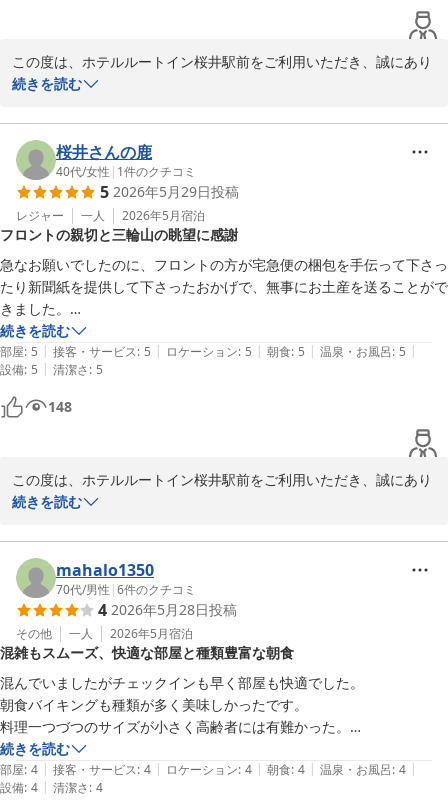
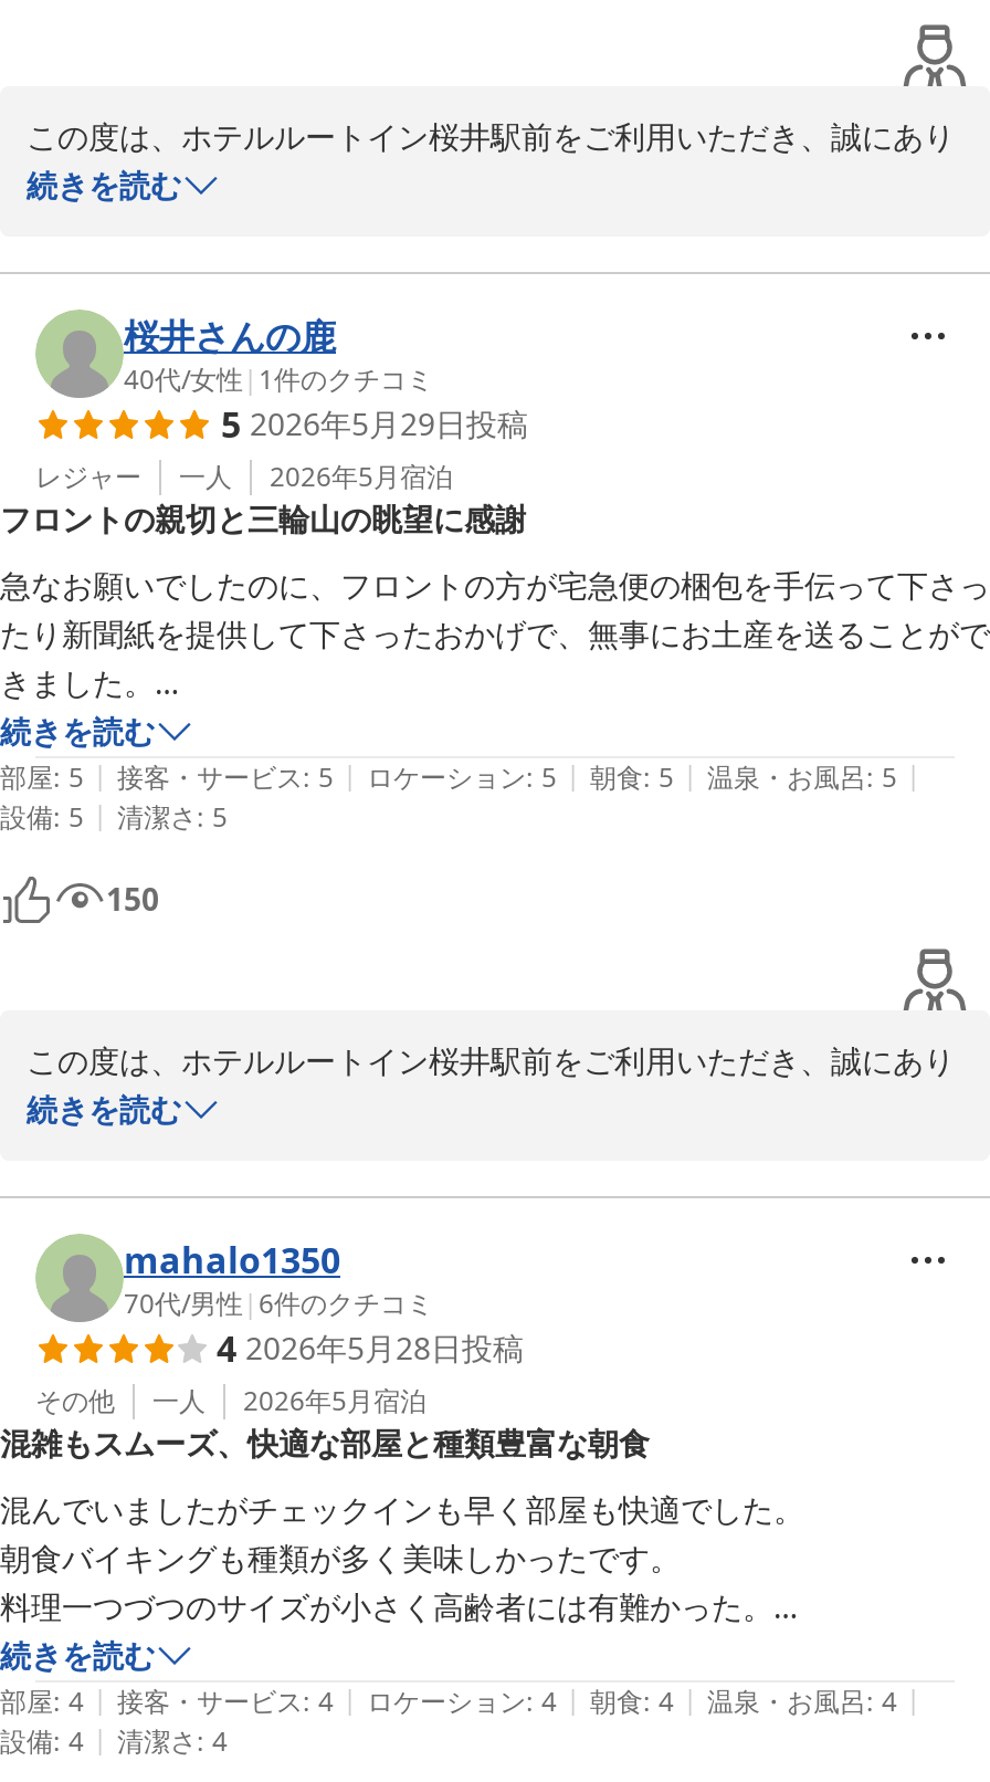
[48,397,72,416] 148 -> [106,878,159,920] 150

